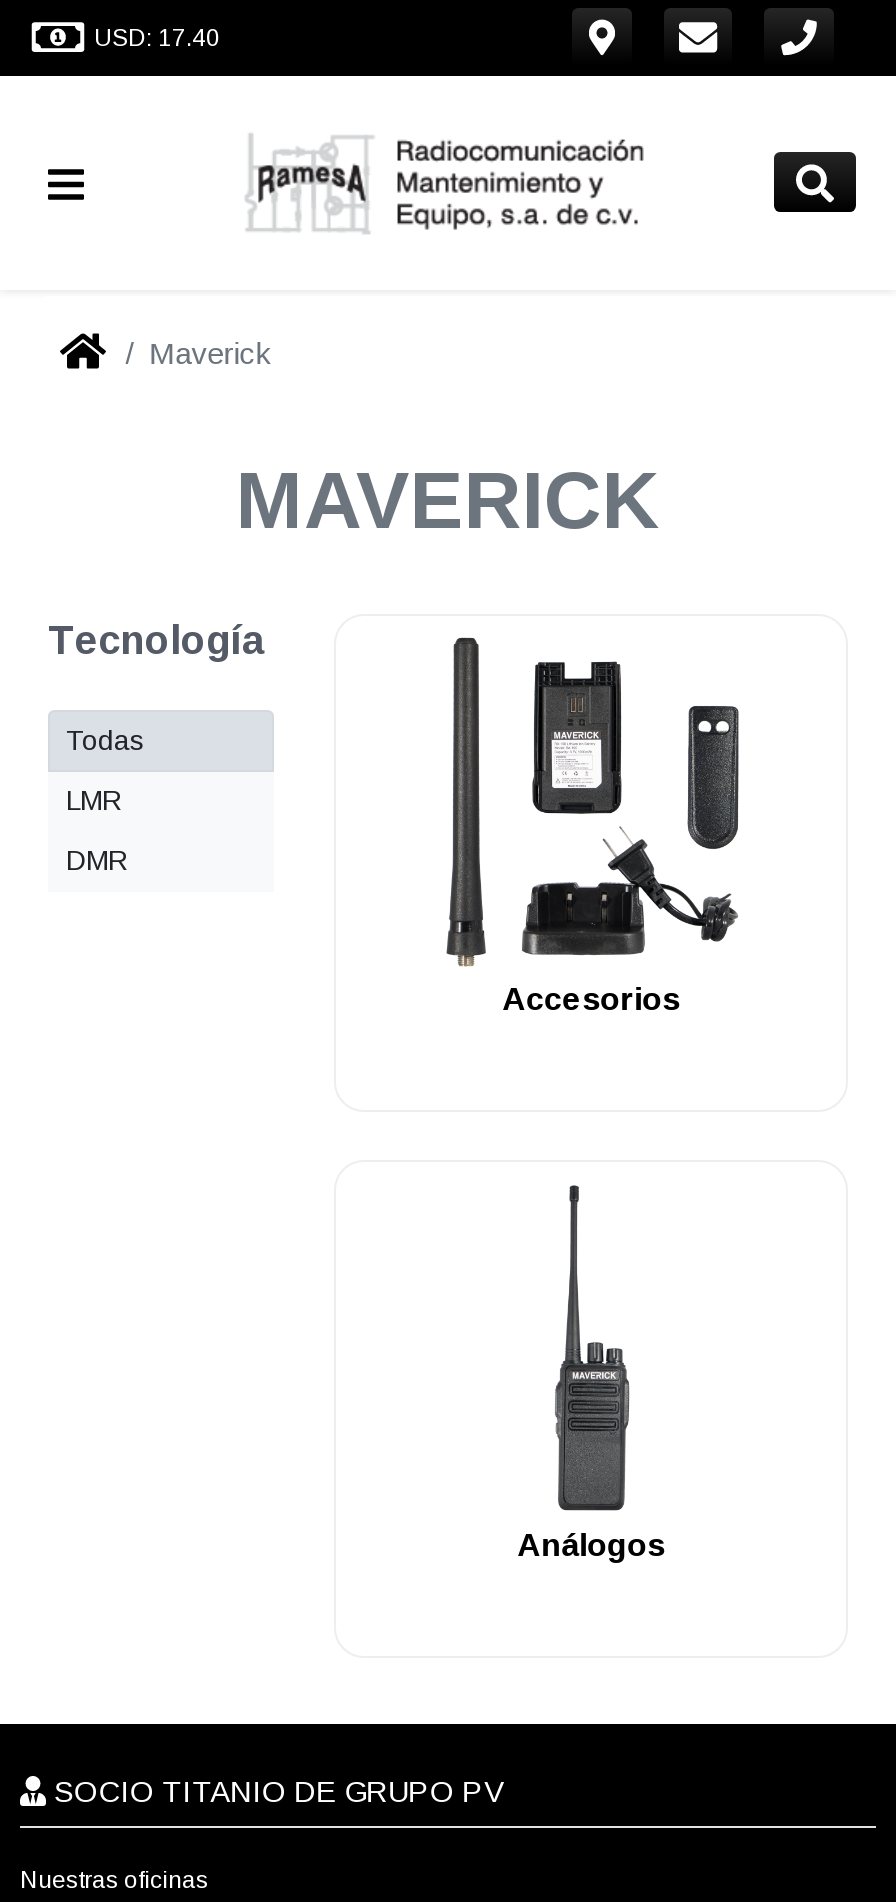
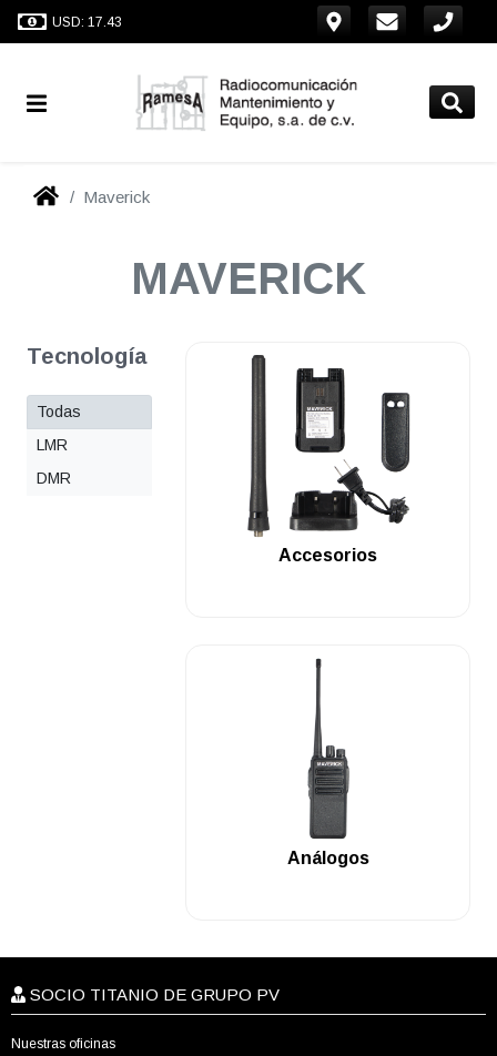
[94,23,220,51] USD: 17.40 -> [52,14,122,29] USD: 17.43

